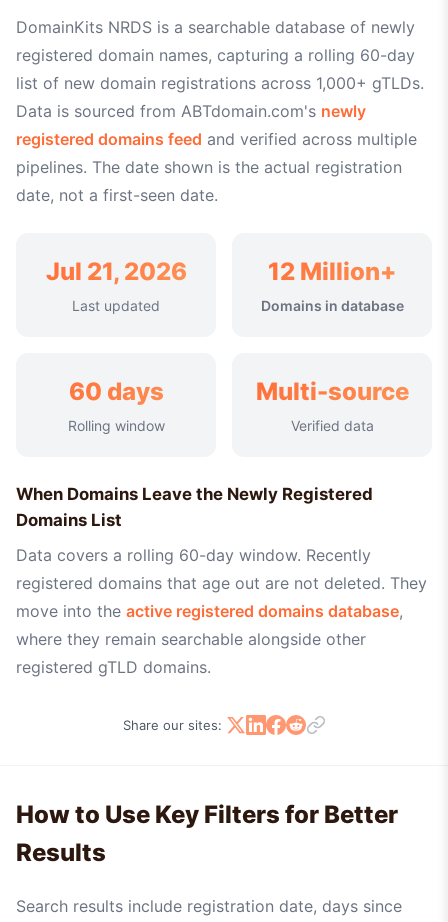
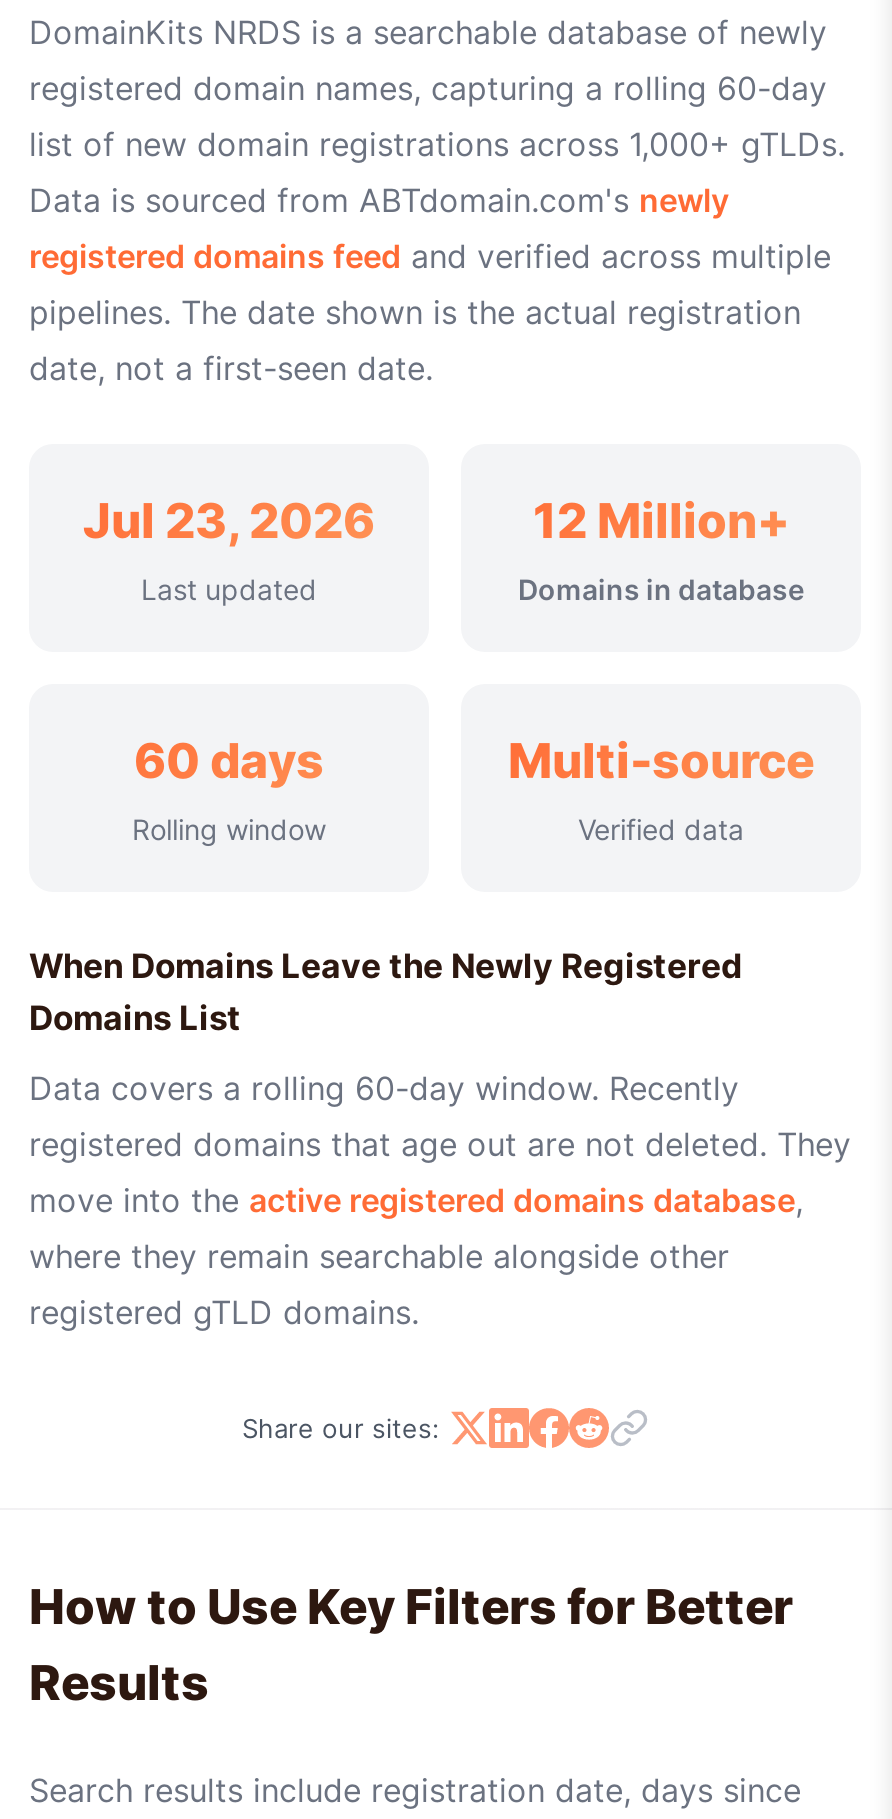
[45,257,186,286] Jul 21, 2026 -> [83,492,375,550] Jul 23, 2026

